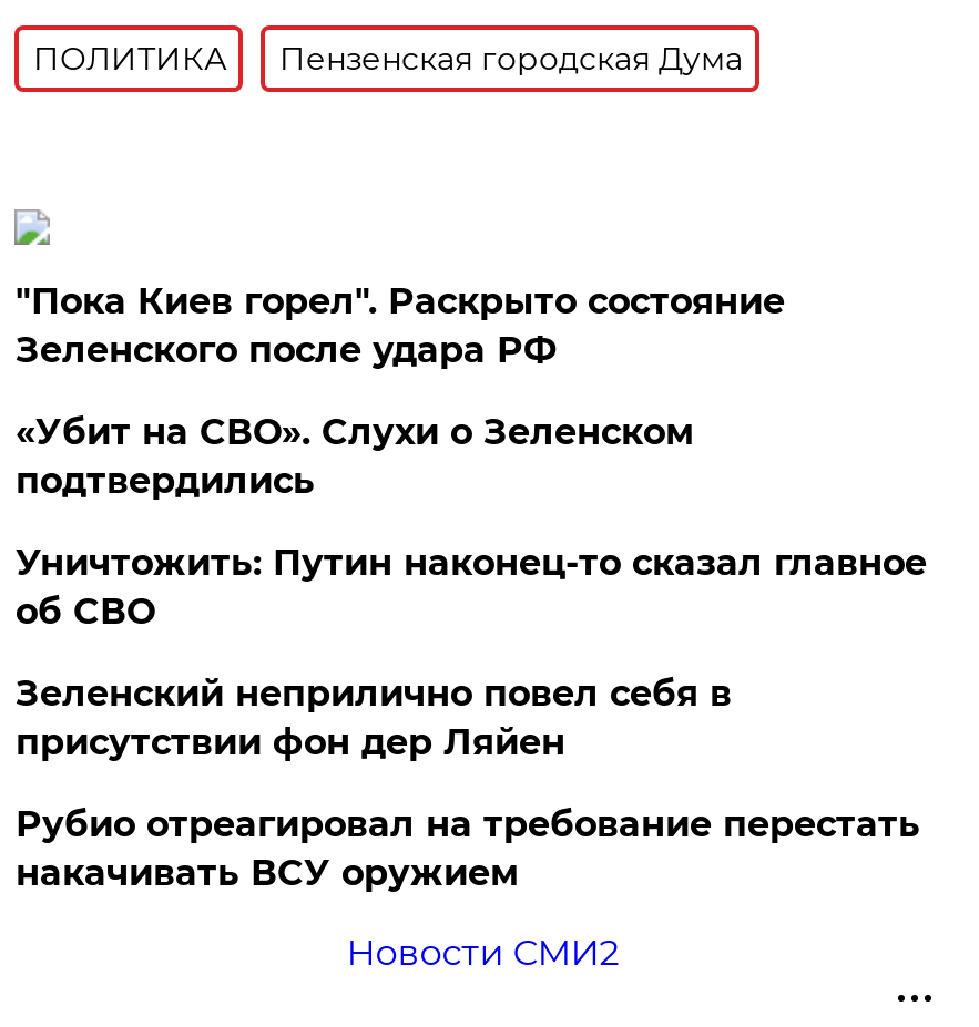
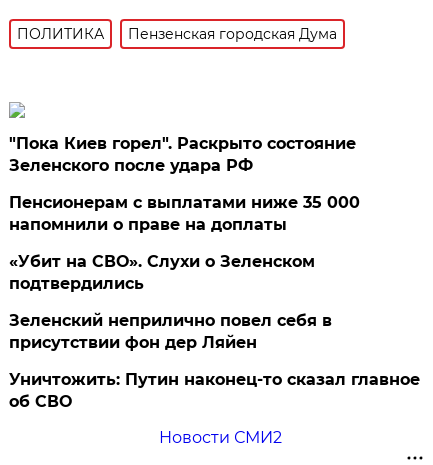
none -> [9,193,360,234] Пенсионерам с выплатами ниже 35 000 | напомнили о праве на доплаты
moved [15,410,694,501] -> [9,252,315,293]: «Убит на СВО». Слухи о Зеленском | подтвердились
moved [15,541,927,632] -> [9,370,420,411]: Уничтожить: Путин наконец-то сказал главное | об СВО
[15,802,920,893] Рубио отреагировал на требование перестать | накачивать ВСУ оружием -> none

